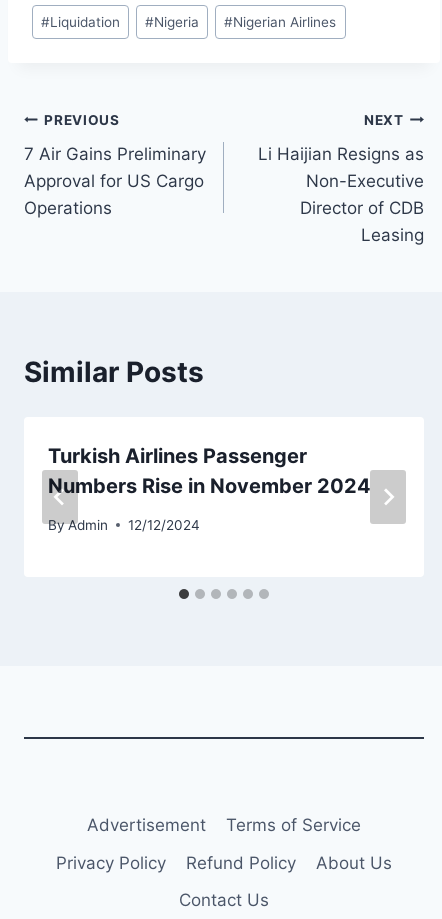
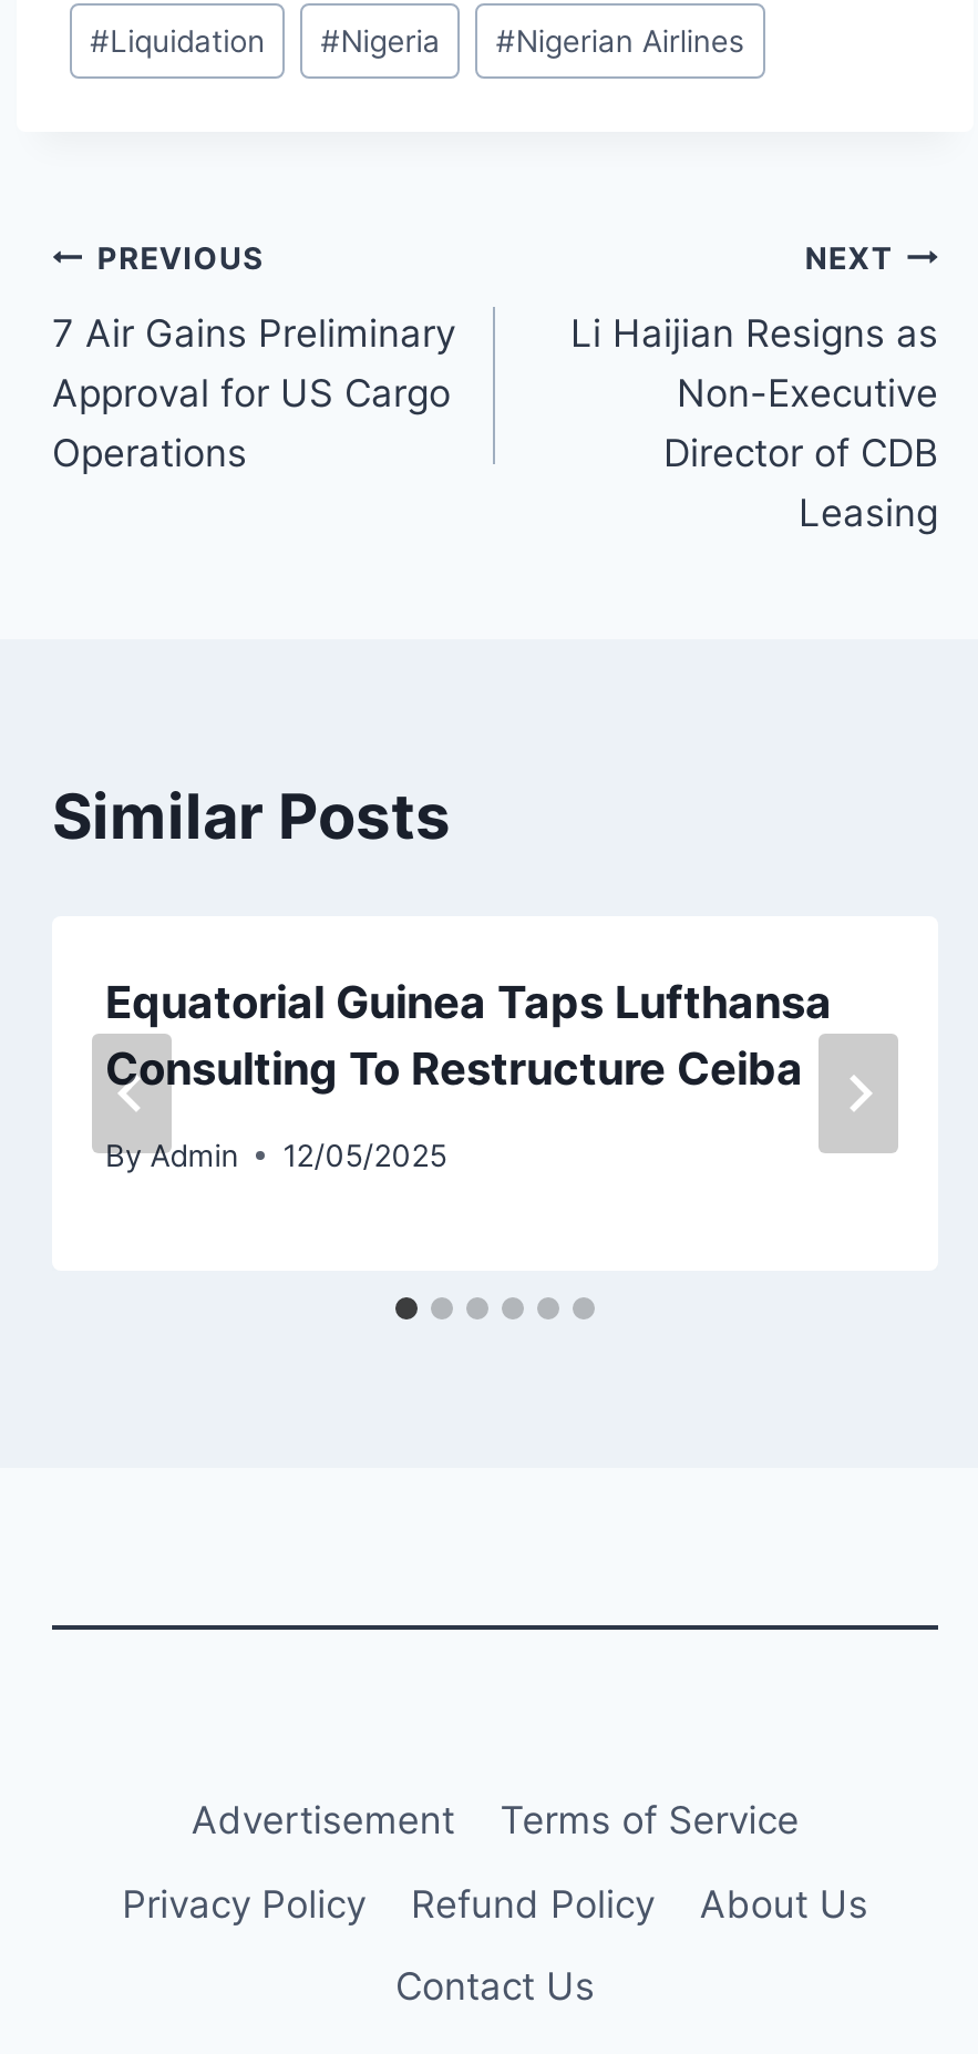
[48,444,371,498] Turkish Airlines Passenger | Numbers Rise in November 2024 -> [105,976,832,1096] Equatorial Guinea Taps Lufthansa | Consulting To Restructure Ceiba
[48,517,200,533] By Admin 12/12/2024 -> [105,1137,447,1173] By Admin 12/05/2025

